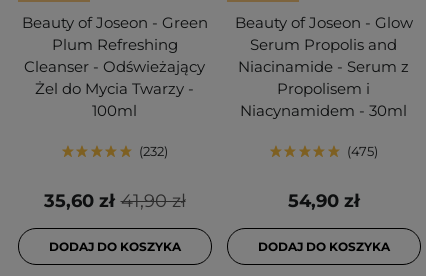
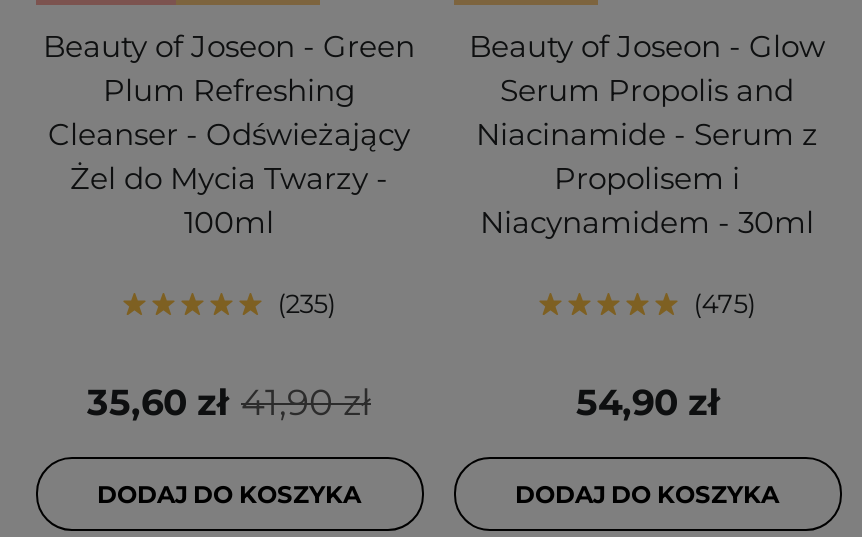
[143,143,164,159] 232 -> [286,288,328,320] 235

